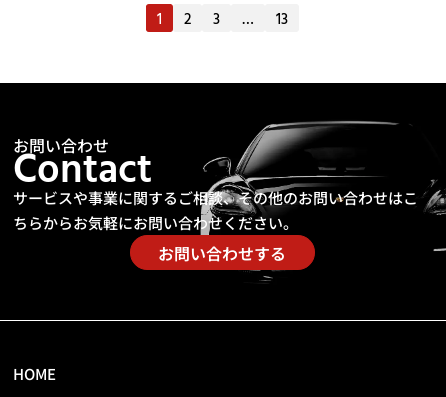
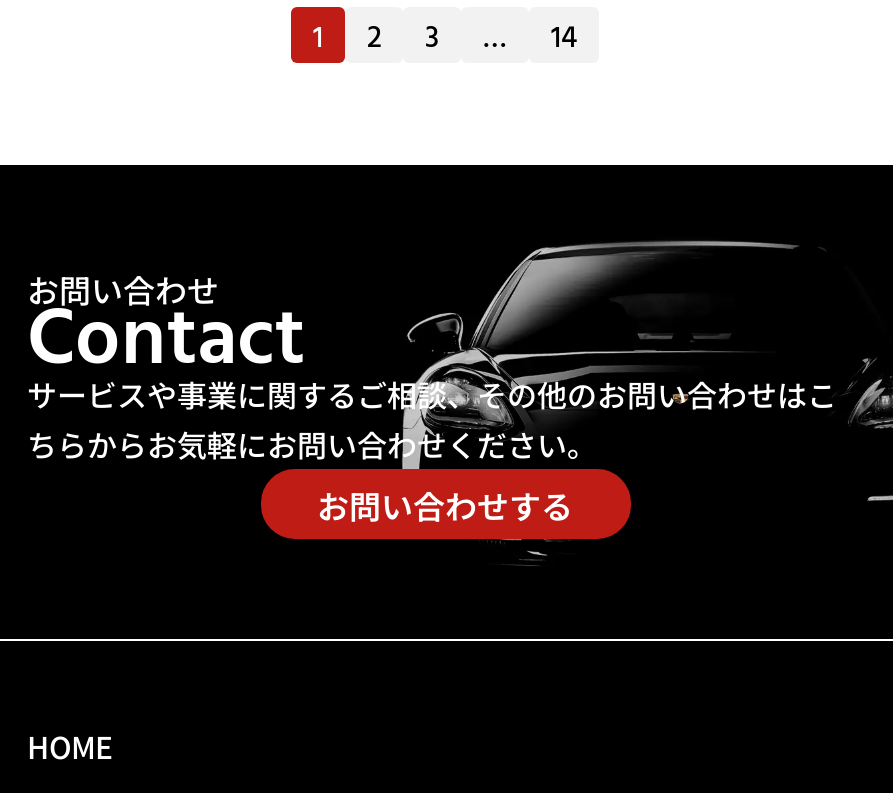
[275,9,287,30] 13 -> [551,17,577,59] 14

